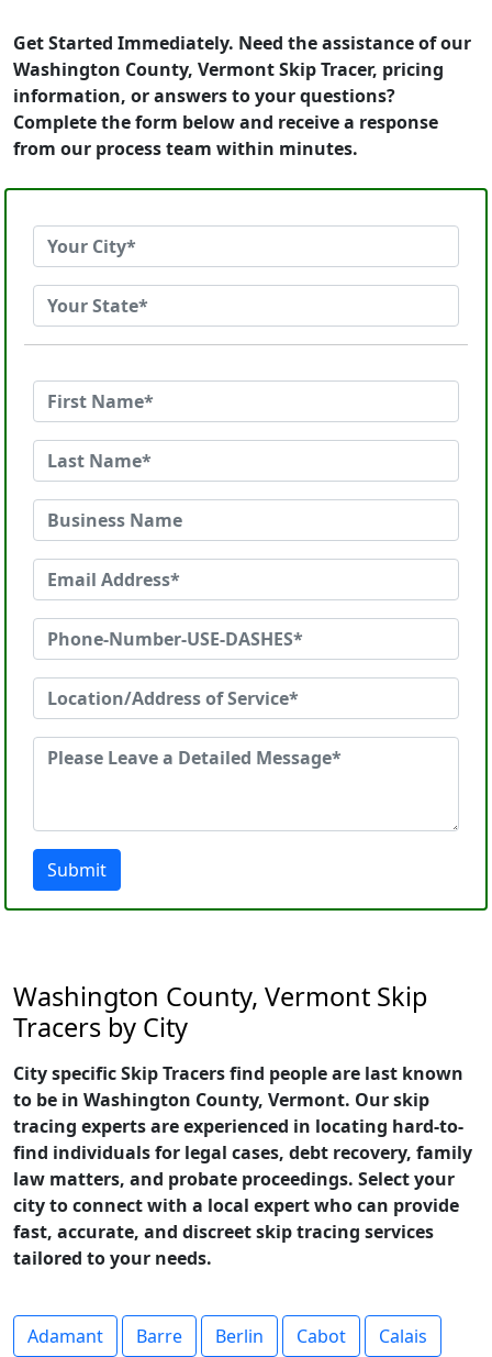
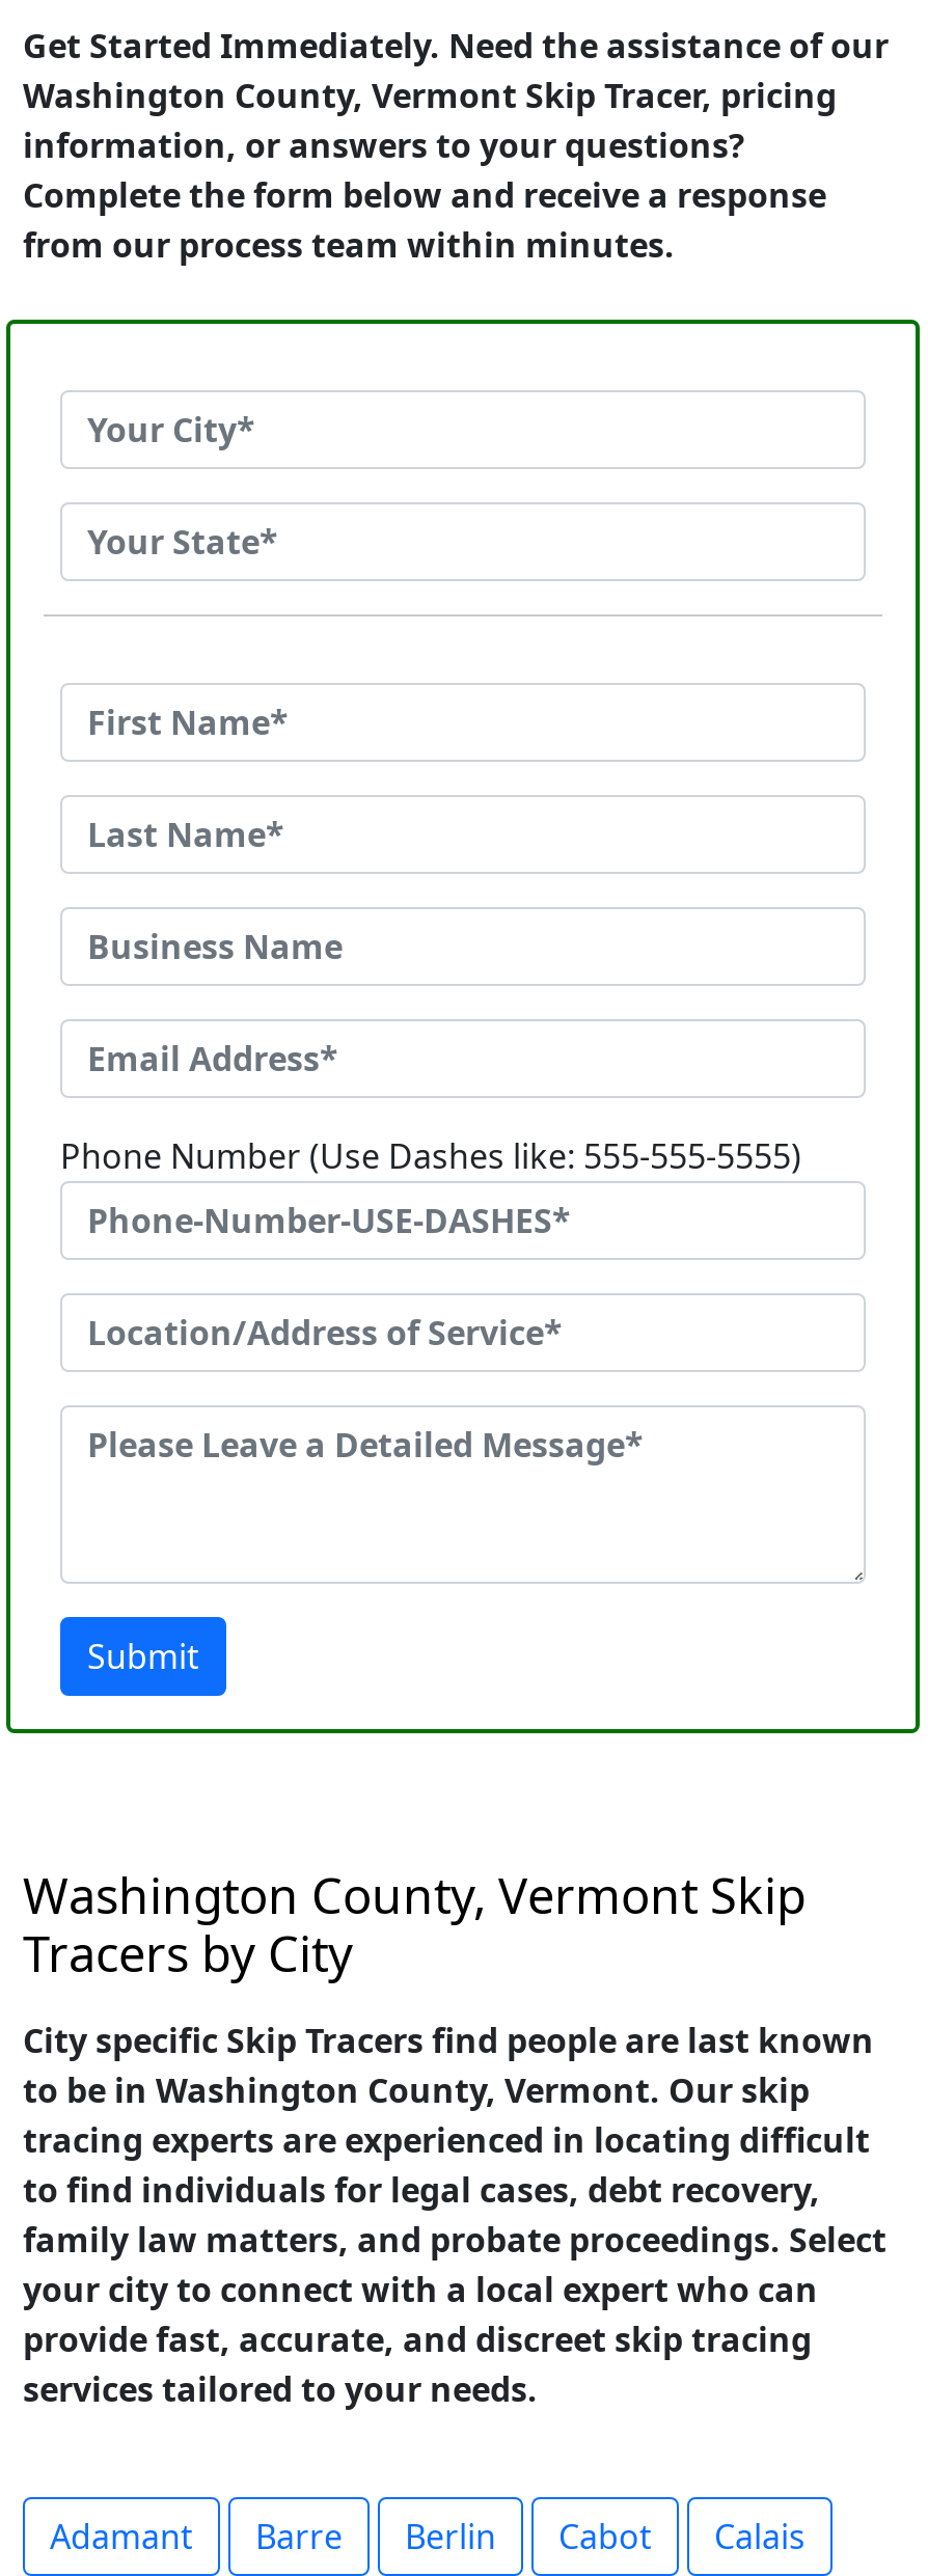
none -> [60,1133,801,1179] Phone Number (Use Dashes like: 555-555-5555)
[13,1114,472,1270] tracing experts are experienced in locating hard-to- | find individuals for legal cases, debt recovery, family | law matters, and probate proceedings. Select your | city to connect with a local expert who can provide | fast, accurate, and discreet skip tracing services | tailored to your needs. -> [23,2117,886,2412] tracing experts are experienced in locating difficult | to find individuals for legal cases, debt recovery, | family law matters, and probate proceedings. Select | your city to connect with a local expert who can | provide fast, accurate, and discreet skip tracing | services tailored to your needs.

